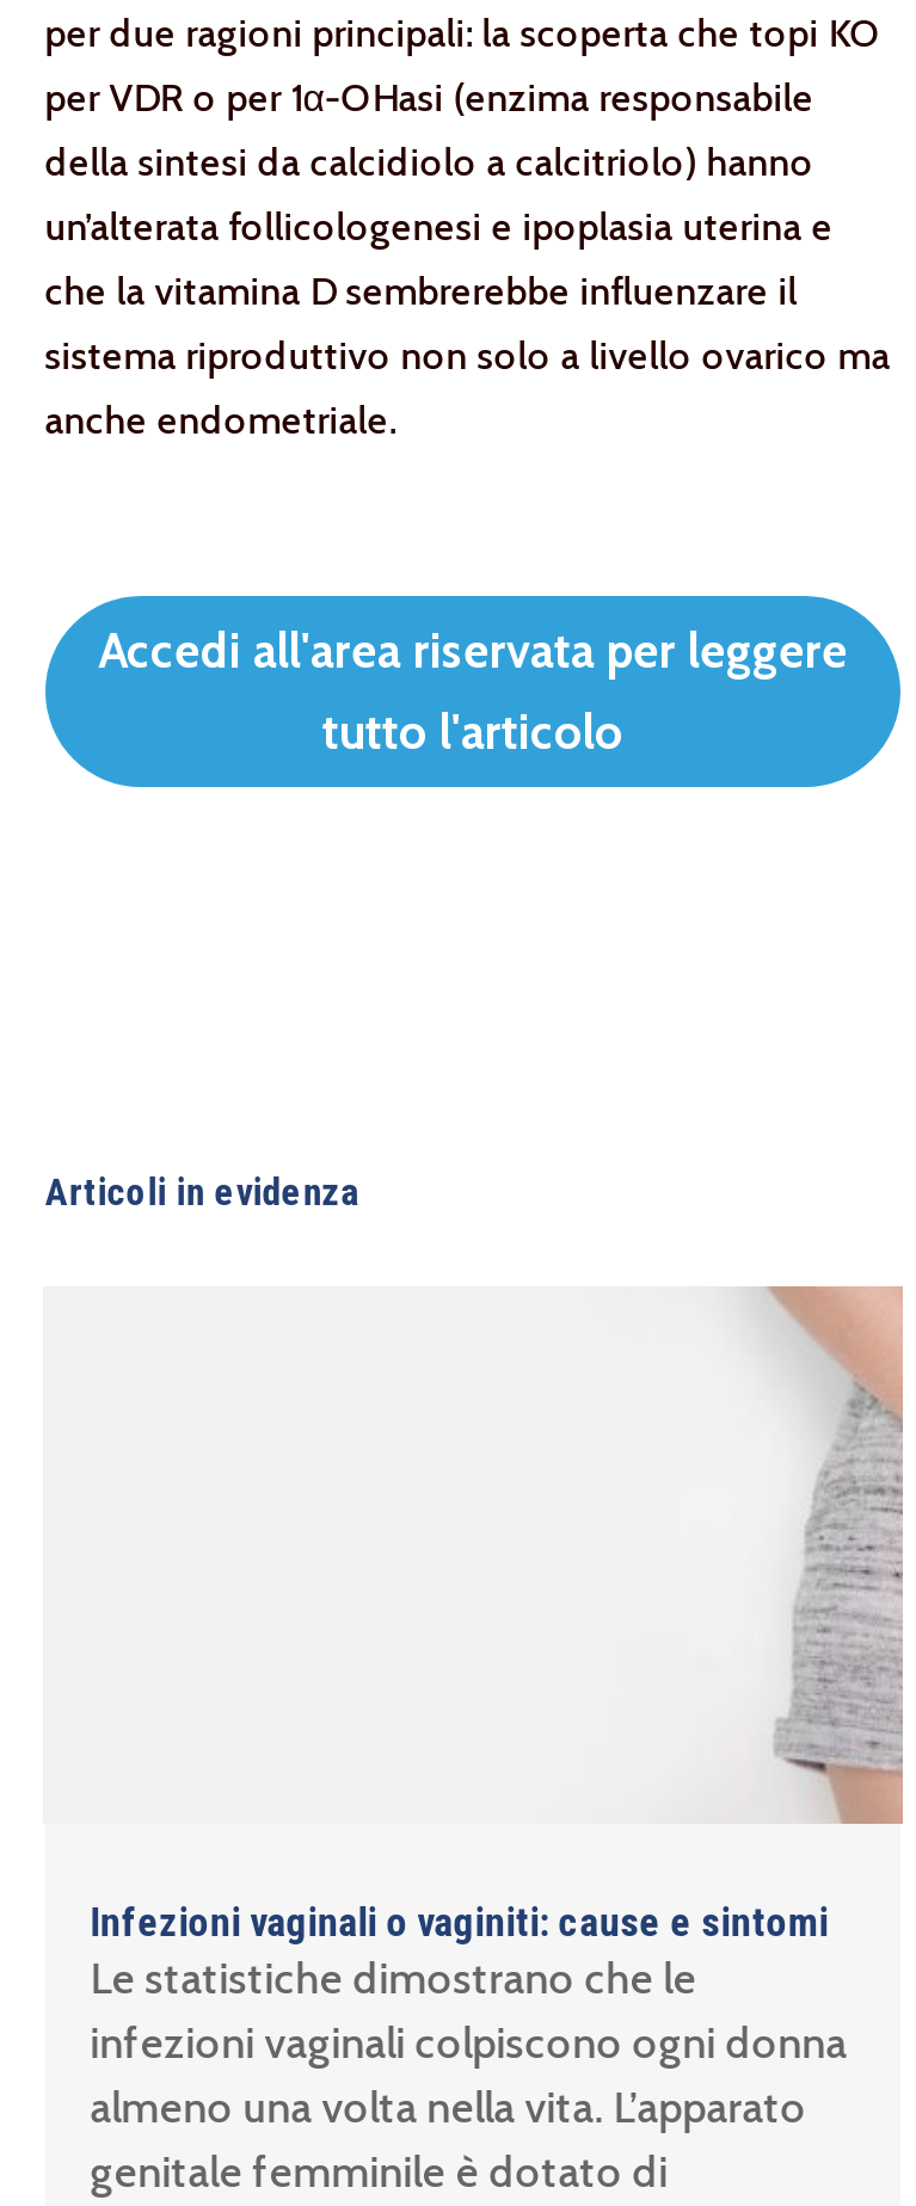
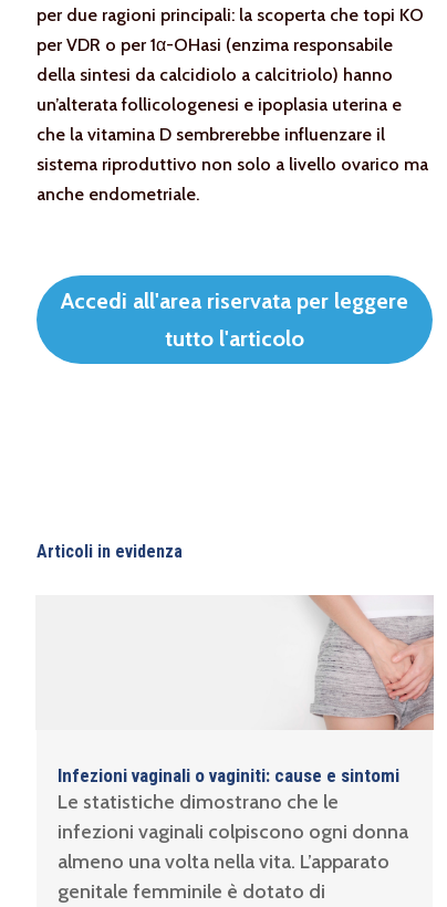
[638,1285,903,1820] [image] -> [306,595,434,730] [image]

